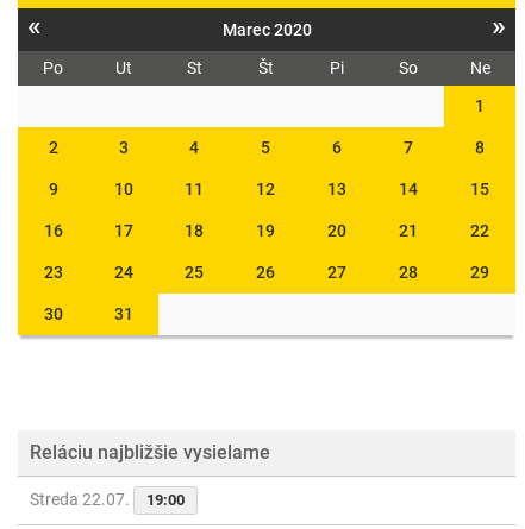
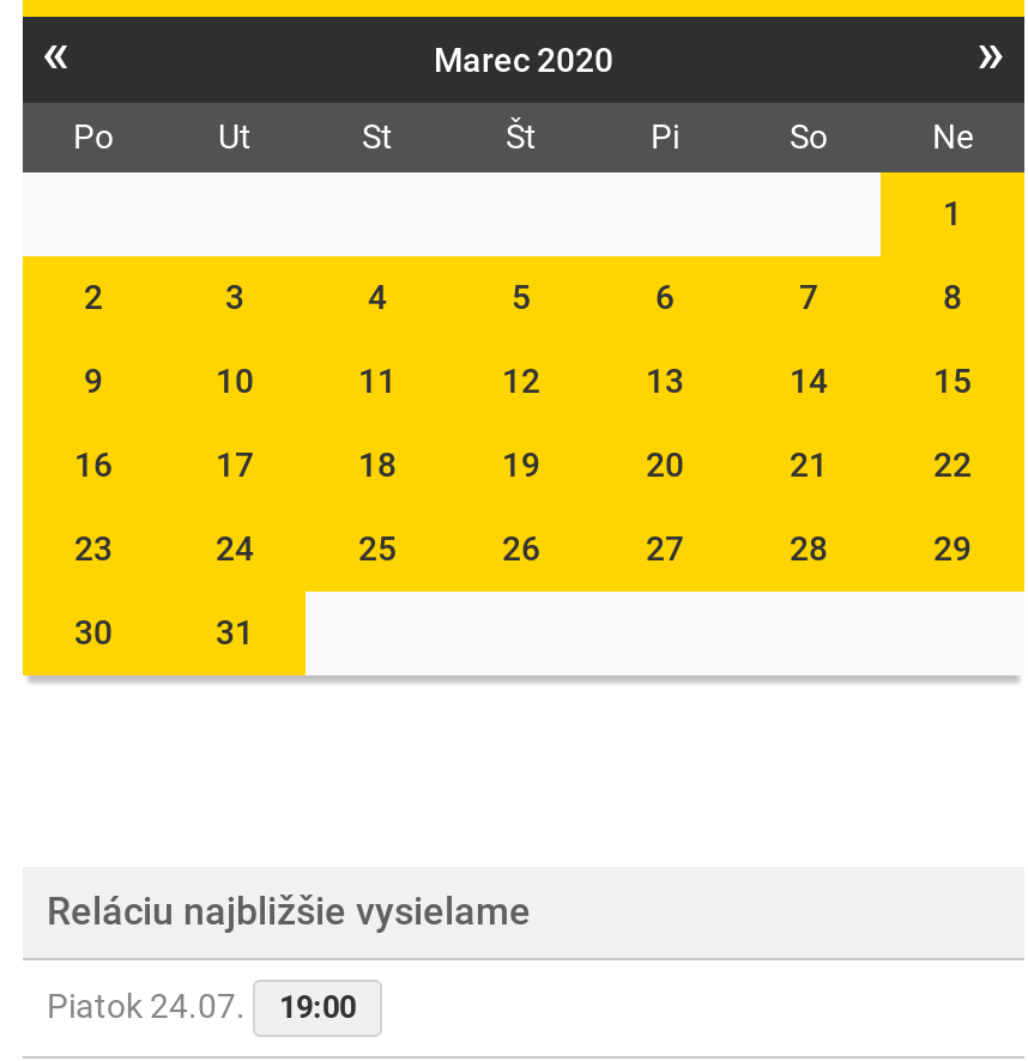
[30,490,185,509] Streda 22.07. 19:00 -> [47,987,356,1025] Piatok 24.07. 19:00

